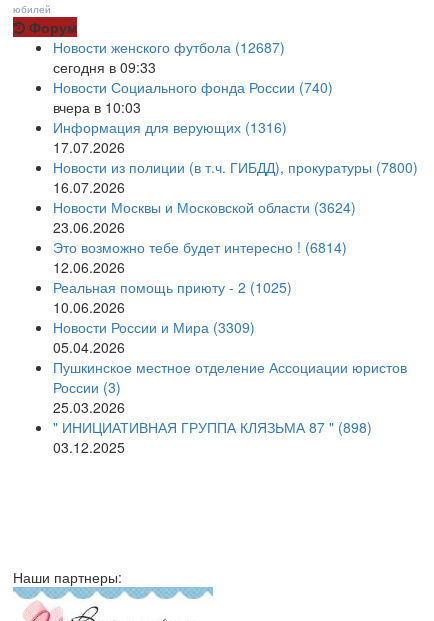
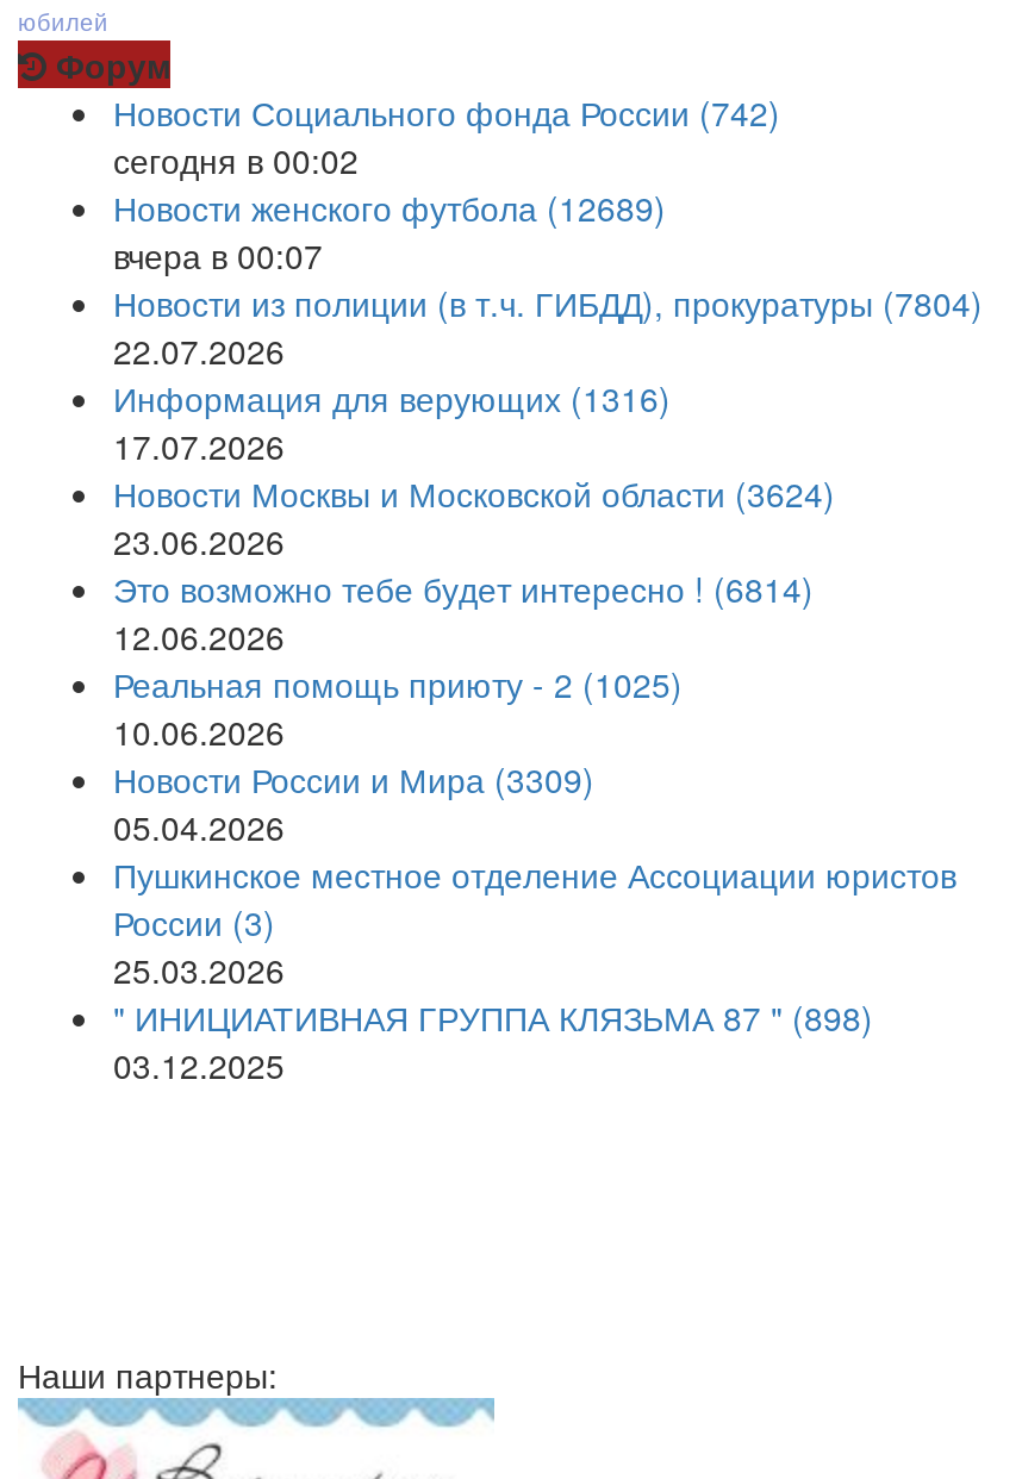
[53,37,333,117] Новости женского футбола (12687) | сегодня в 09:33 | Новости Социального фонда России (740) | вчера в 10:03 -> [113,89,983,375] Новости Социального фонда России (742) | сегодня в 00:02 | Новости женского футбола (12689) | вчера в 00:07 | Новости из полиции (в т.ч. ГИБДД), прокуратуры (7804) | 22.07.2026
moved [53,117,287,157] -> [113,375,671,470]: Информация для верующих (1316) | 17.07.2026
[53,157,418,197] Новости из полиции (в т.ч. ГИБДД), прокуратуры (7800) | 16.07.2026 -> none

